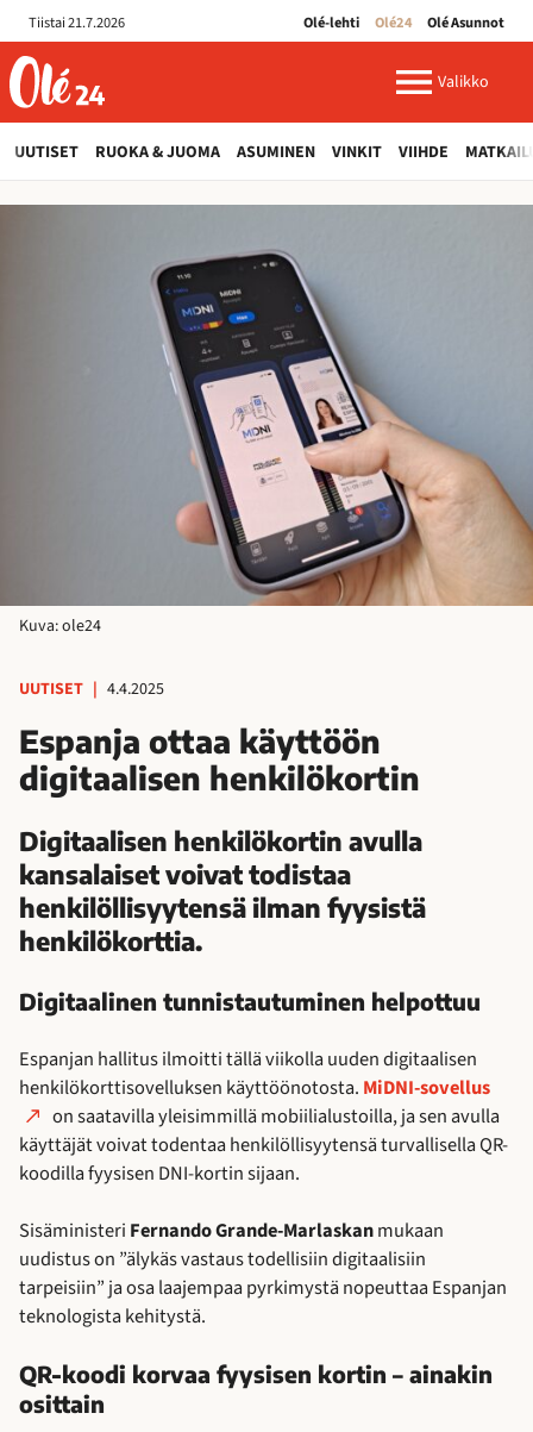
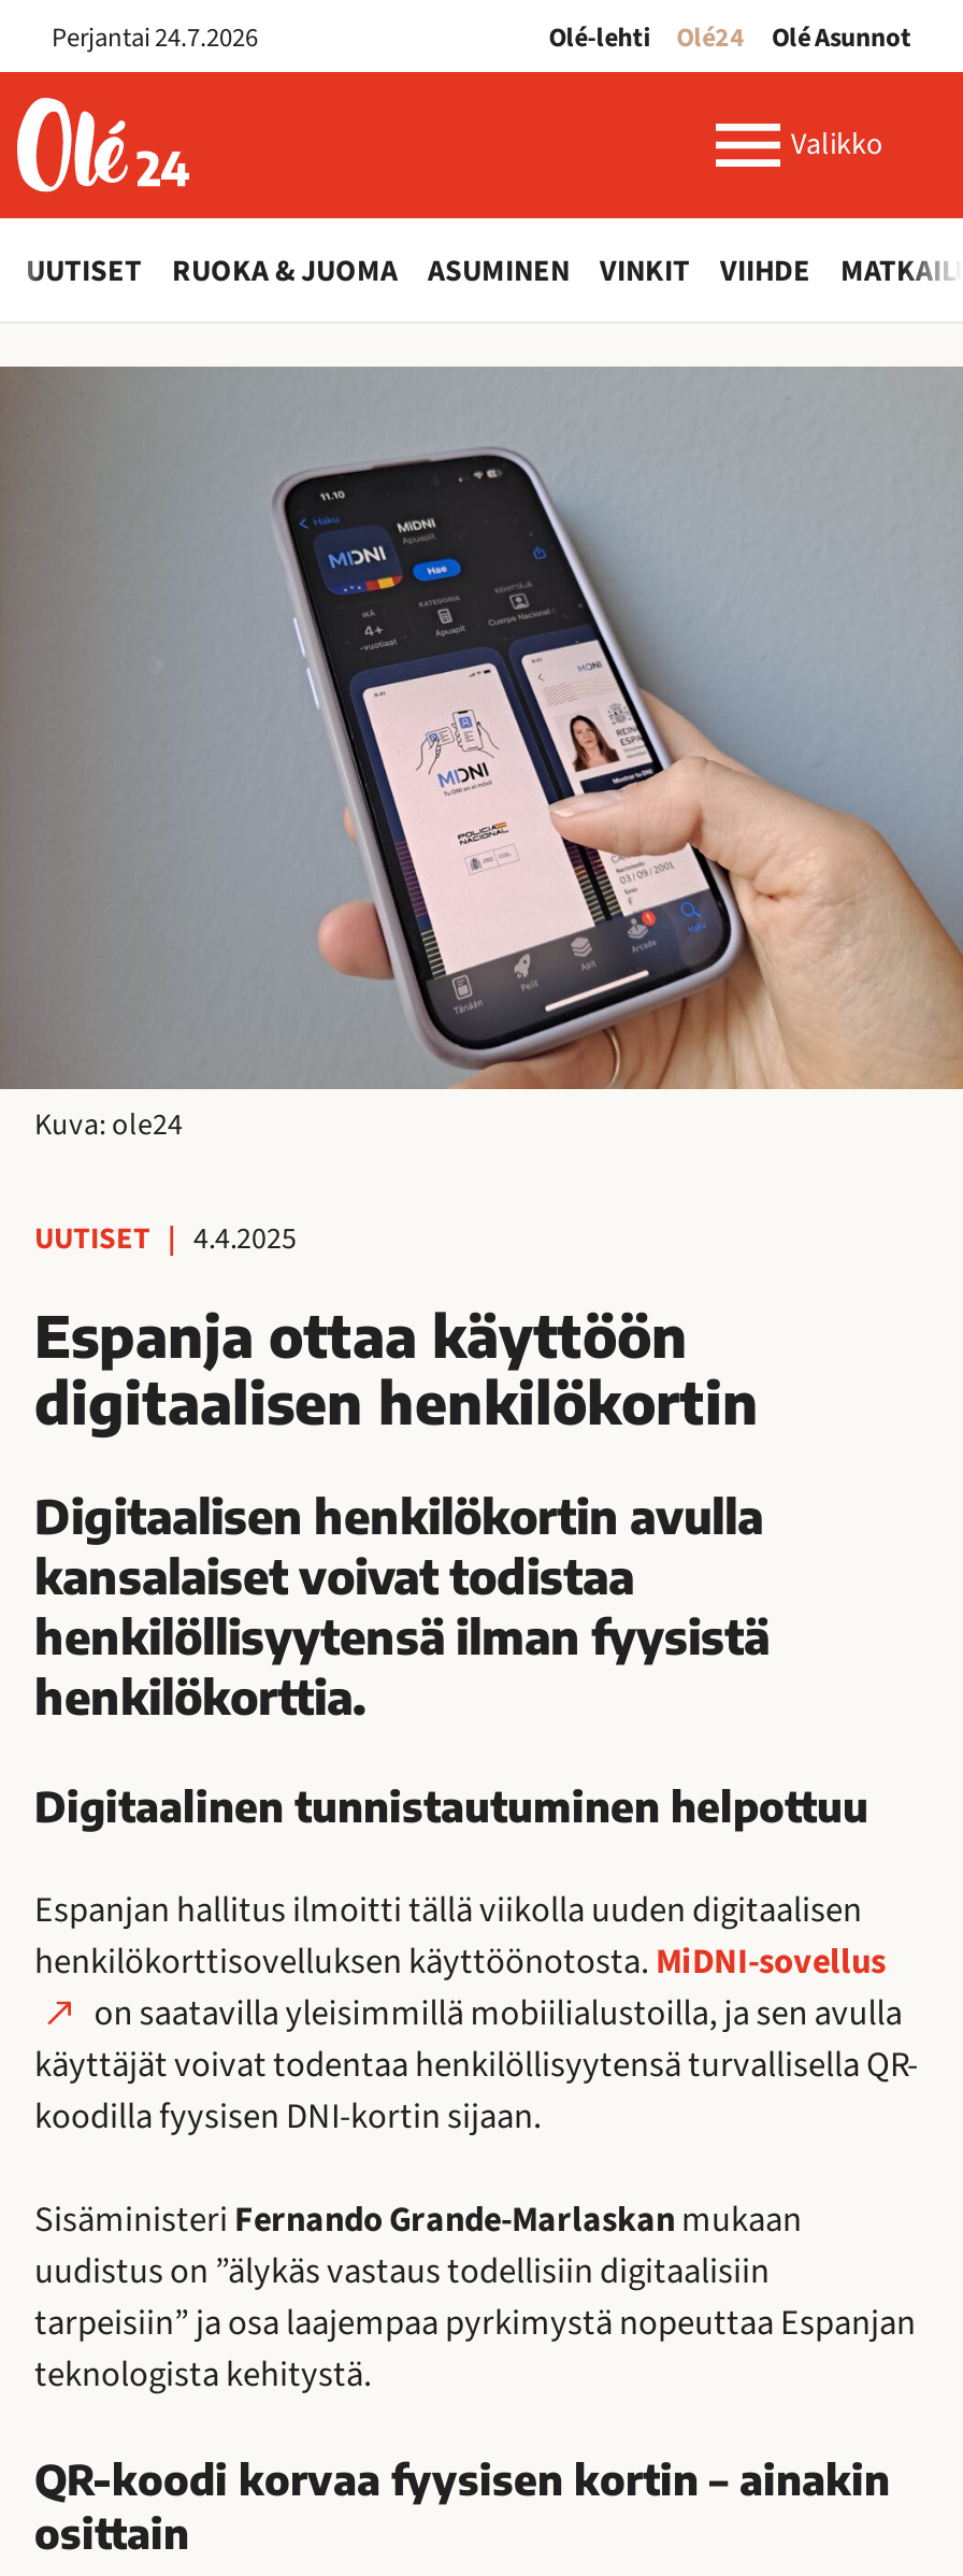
[29,11,125,33] Tiistai 21.7.2026 -> [52,17,258,56] Perjantai 24.7.2026

